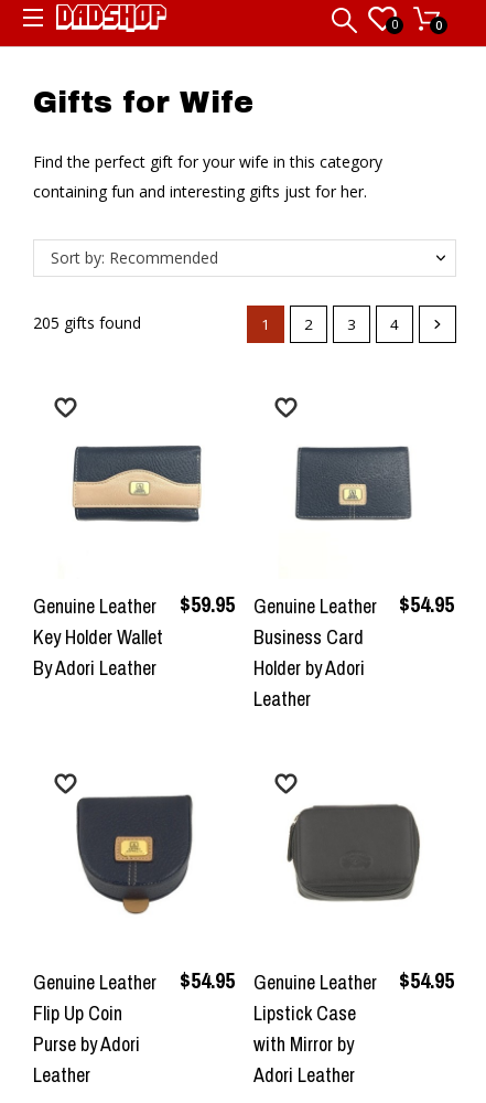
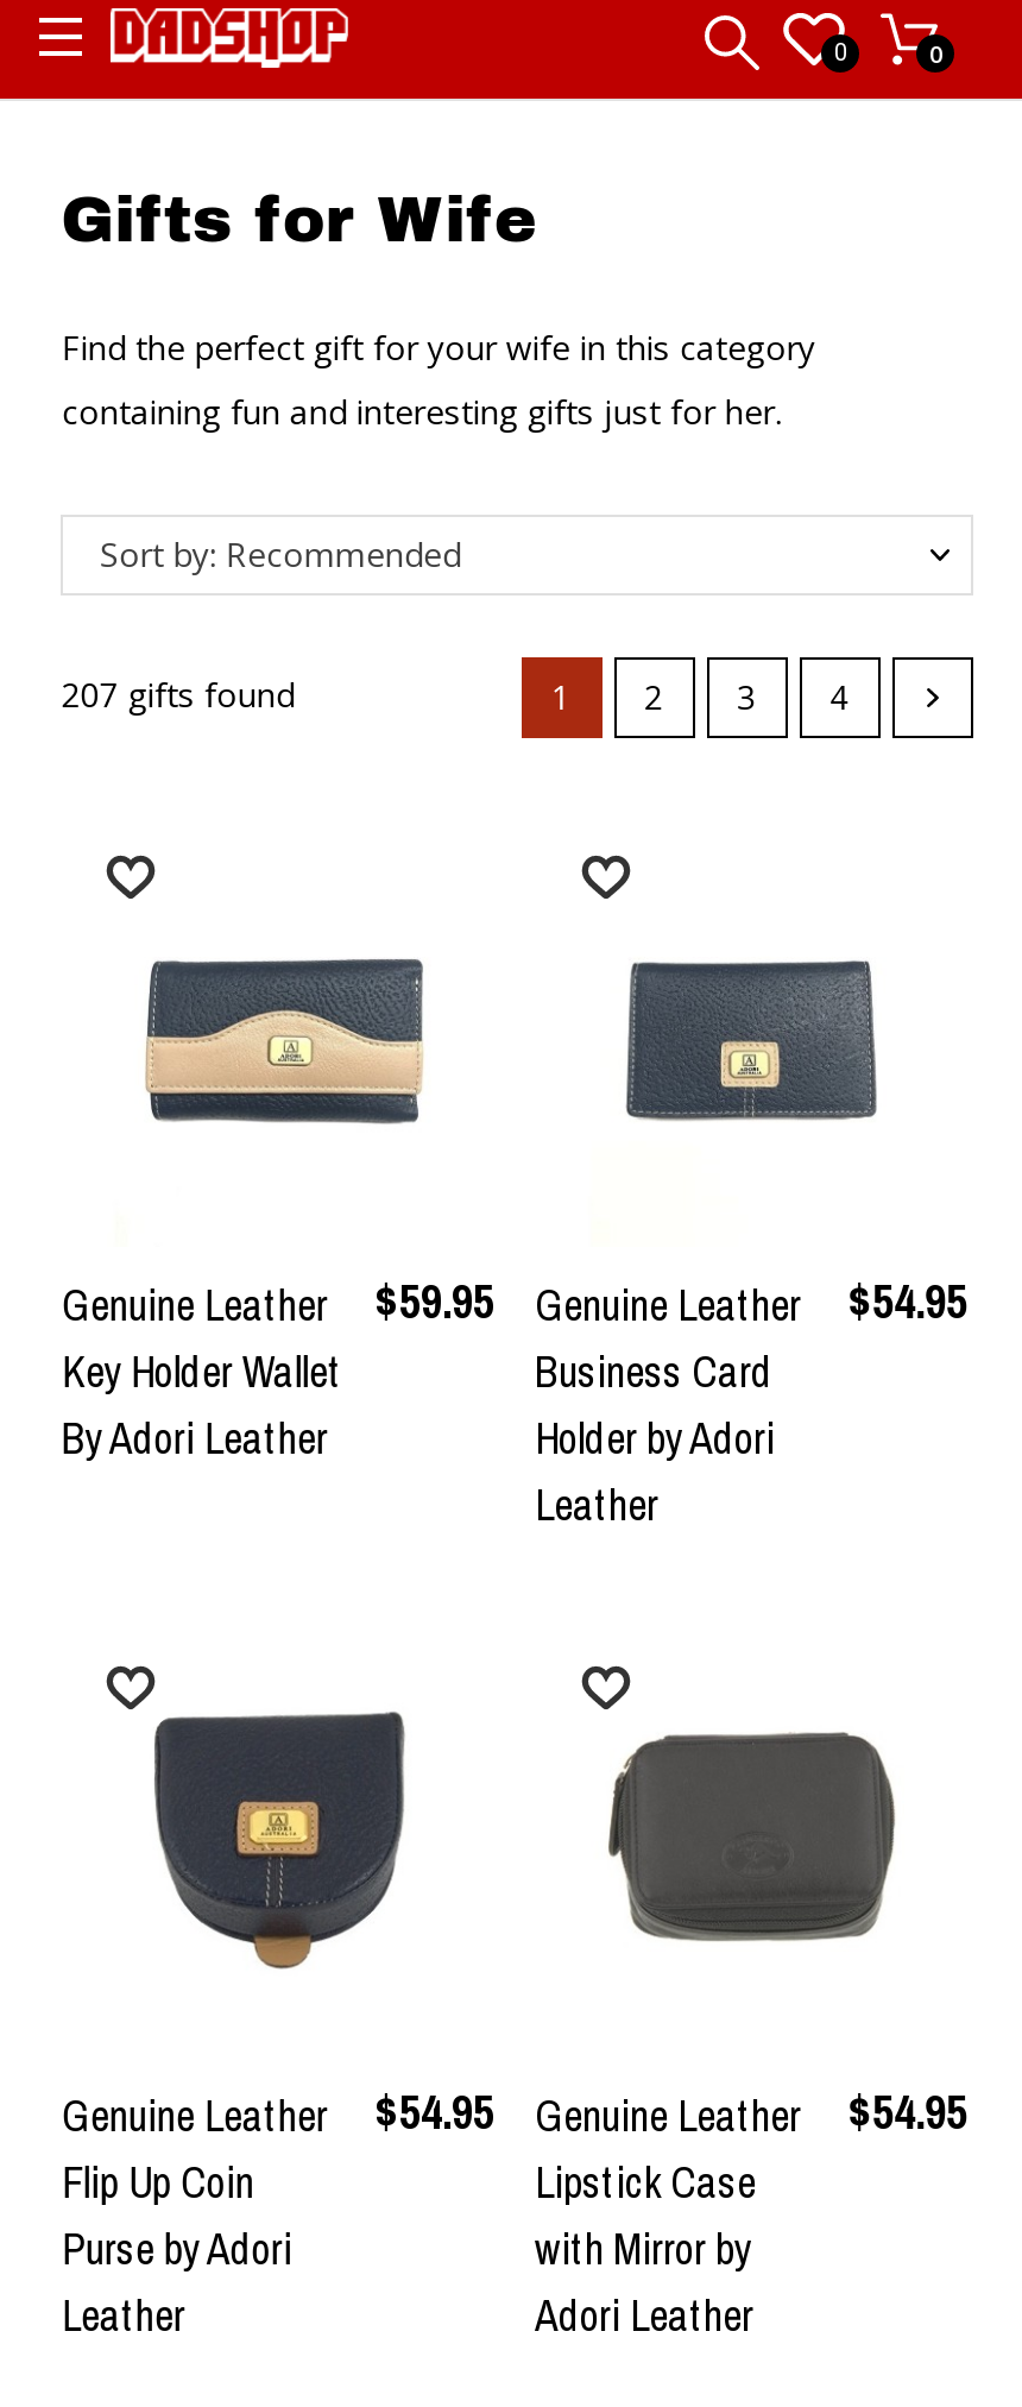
[34,312,142,333] 205 gifts found -> [62,672,294,717] 207 gifts found

